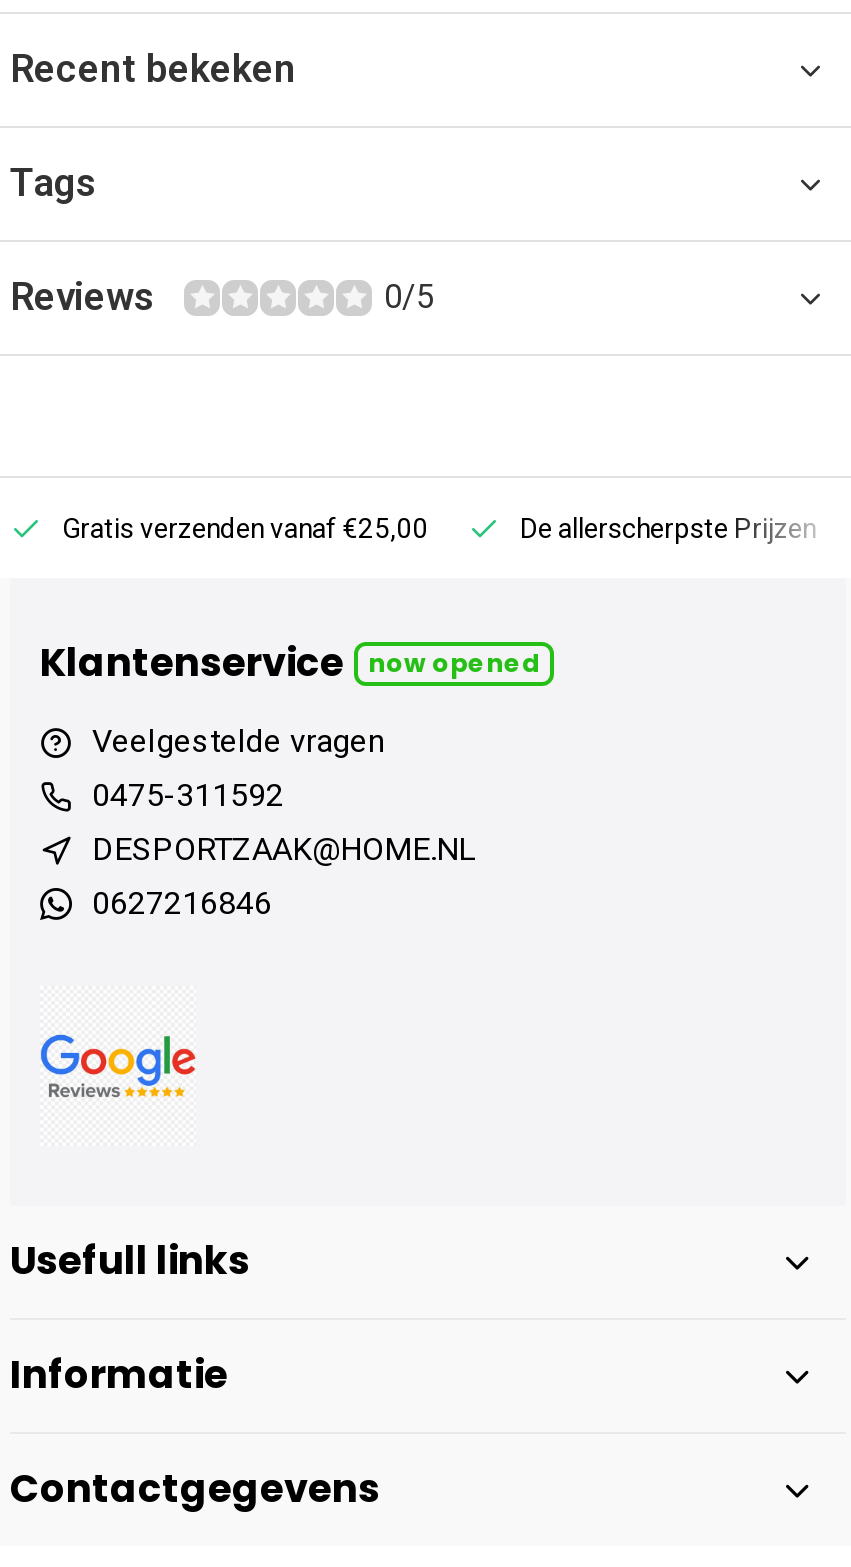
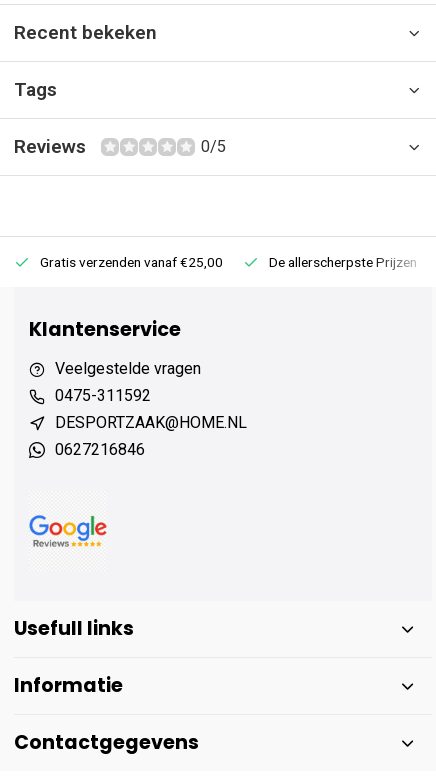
[368,646,540,680] now opened -> none

